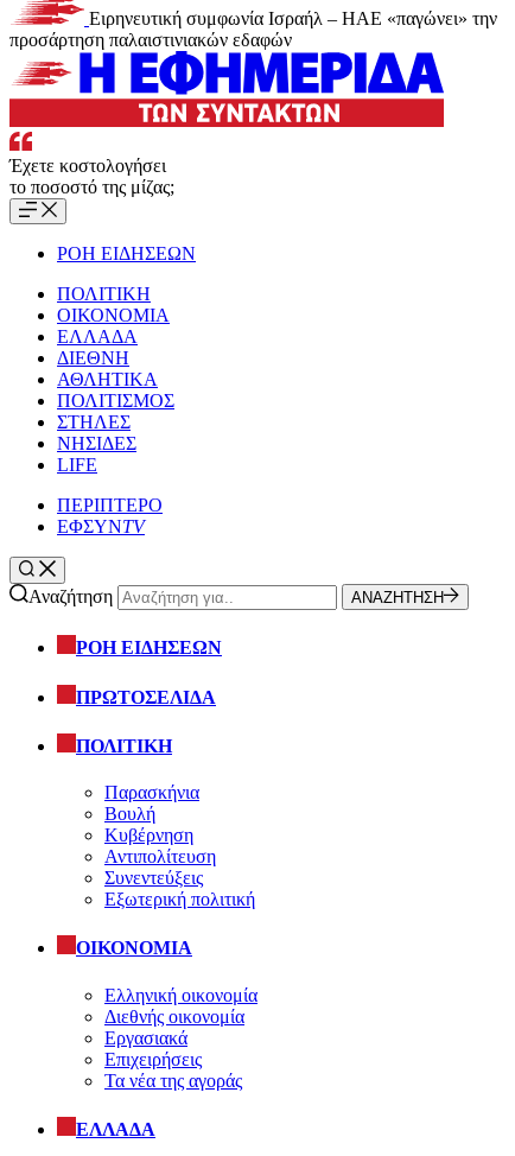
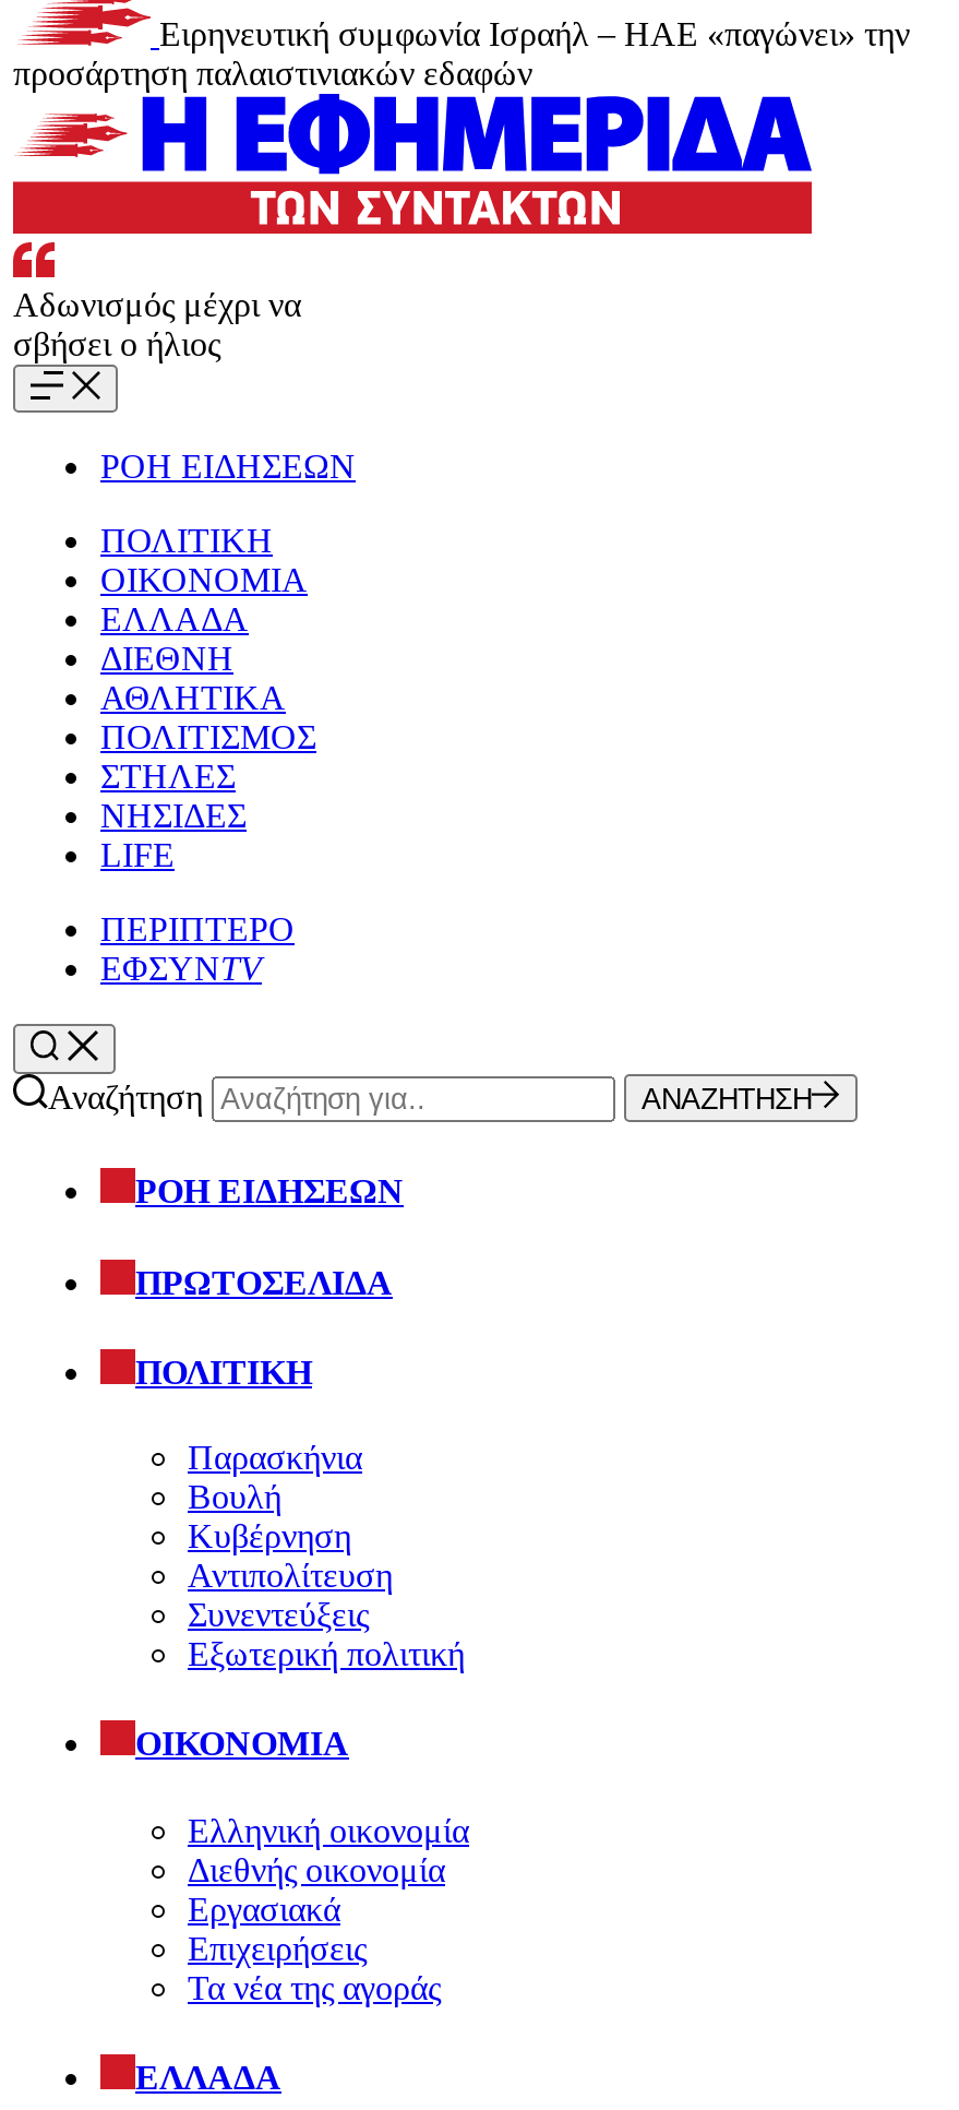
[9,155,174,197] Έχετε κοστολογήσει | το ποσοστό της μίζας; -> [13,286,301,362] Αδωνισμός μέχρι να | σβήσει ο ήλιος

